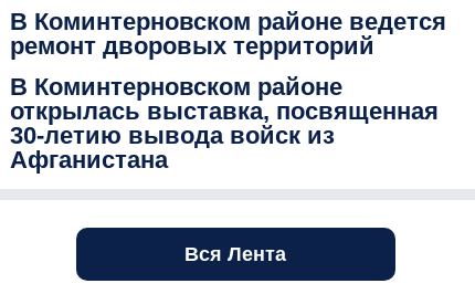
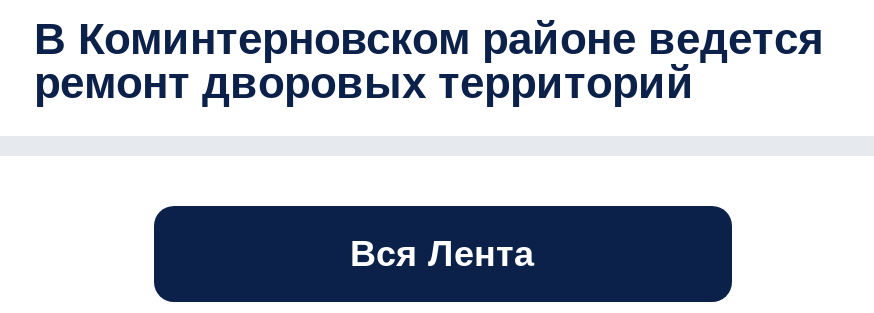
[10,73,439,174] В Коминтерновском районе | открылась выставка, посвященная | 30-летию вывода войск из | Афганистана -> none

